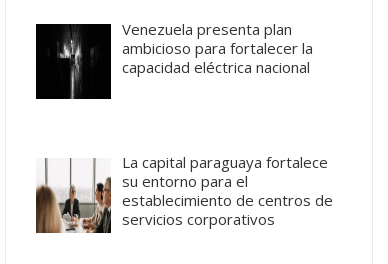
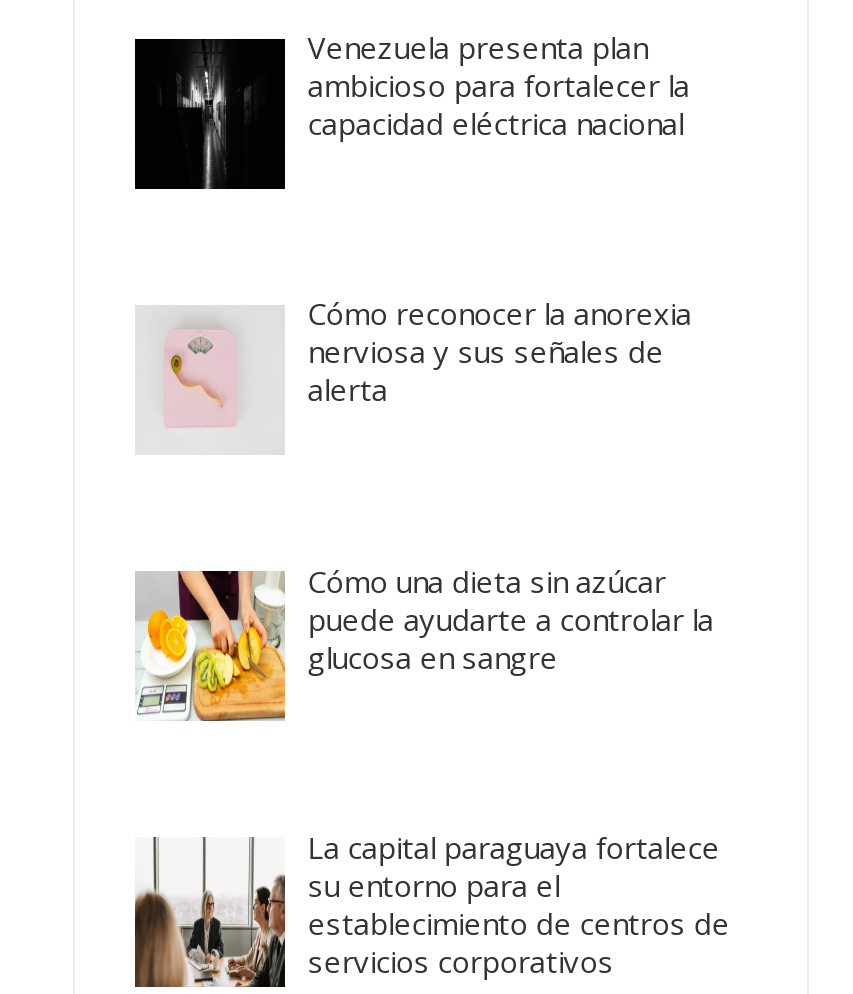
none -> [135,561,713,722] [image] | Cómo una dieta sin azúcar | puede ayudarte a controlar la | glucosa en sangre
none -> [145,294,691,452] [image] | Cómo reconocer la anorexia | nerviosa y sus señales de | alerta

